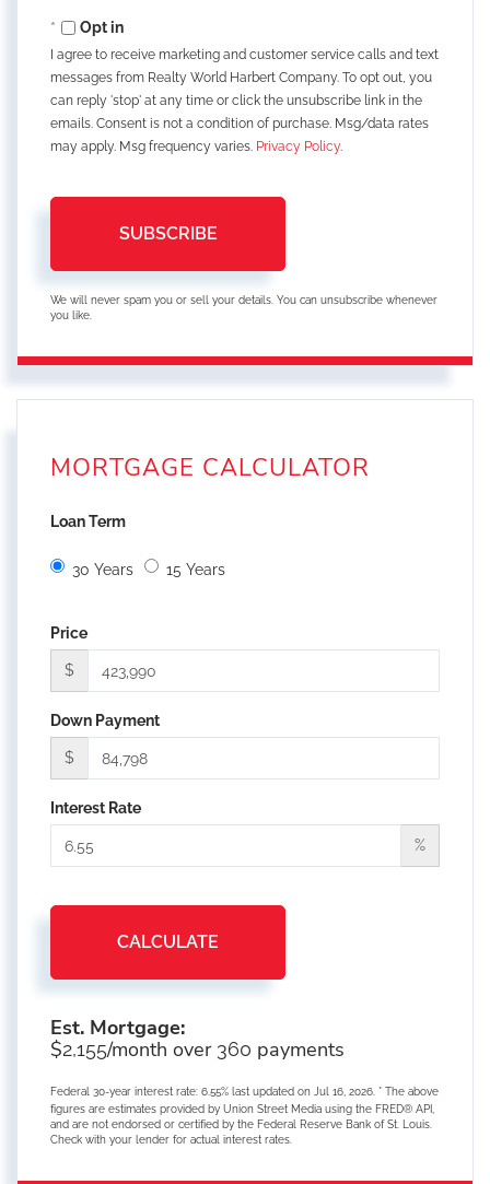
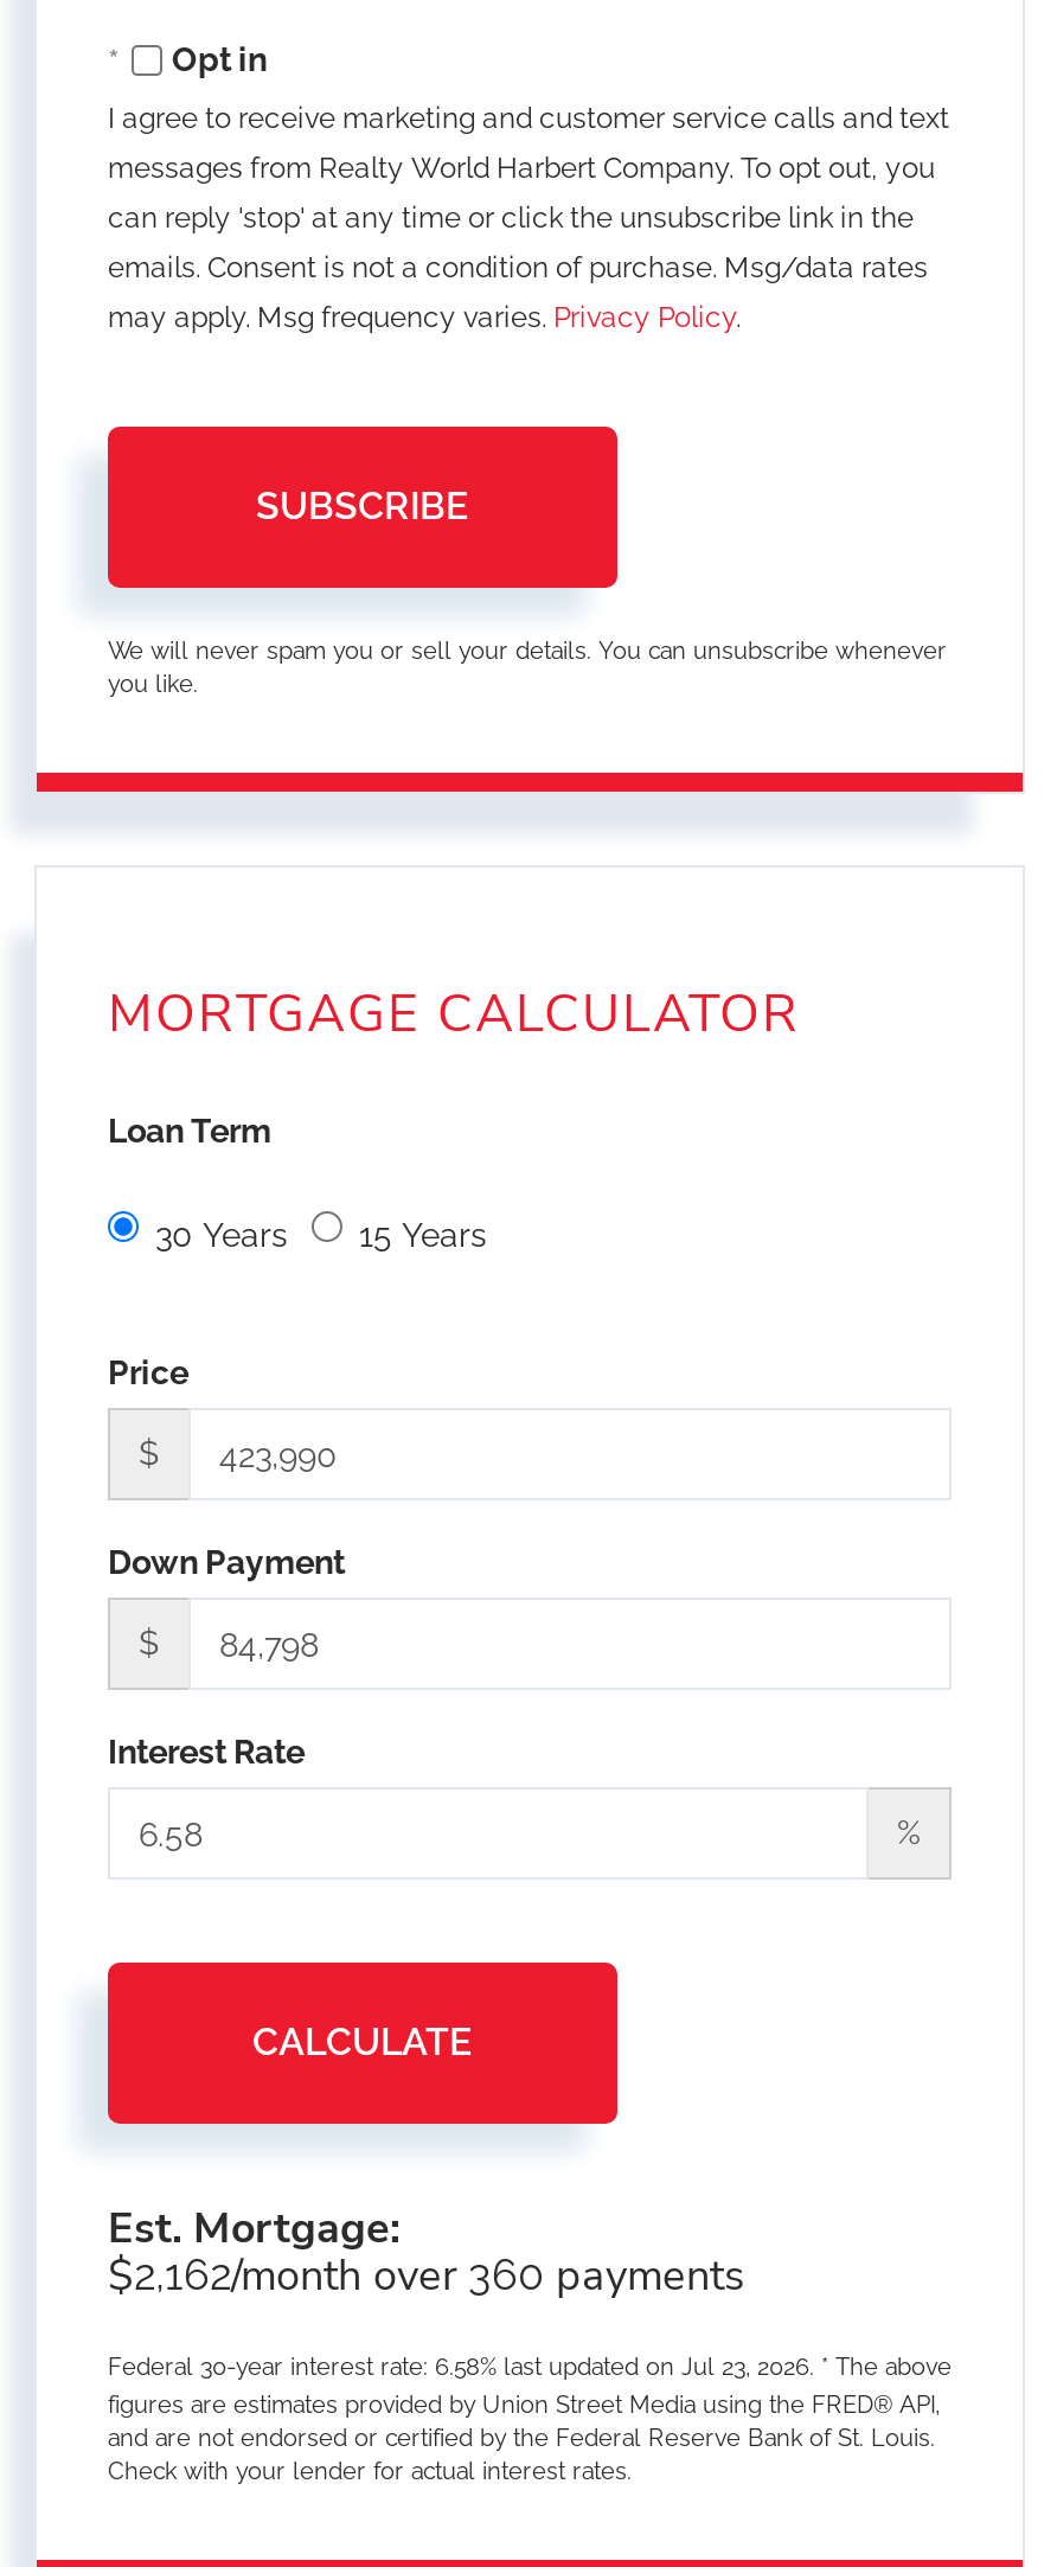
[50,1037,345,1063] $2,155/month over 360 payments -> [108,2248,745,2305] $2,162/month over 360 payments
[50,1086,439,1098] Federal 30-year interest rate: 6.55% last updated on Jul 16, 2026. * The above -> [108,2354,952,2380] Federal 30-year interest rate: 6.58% last updated on Jul 23, 2026. * The above

